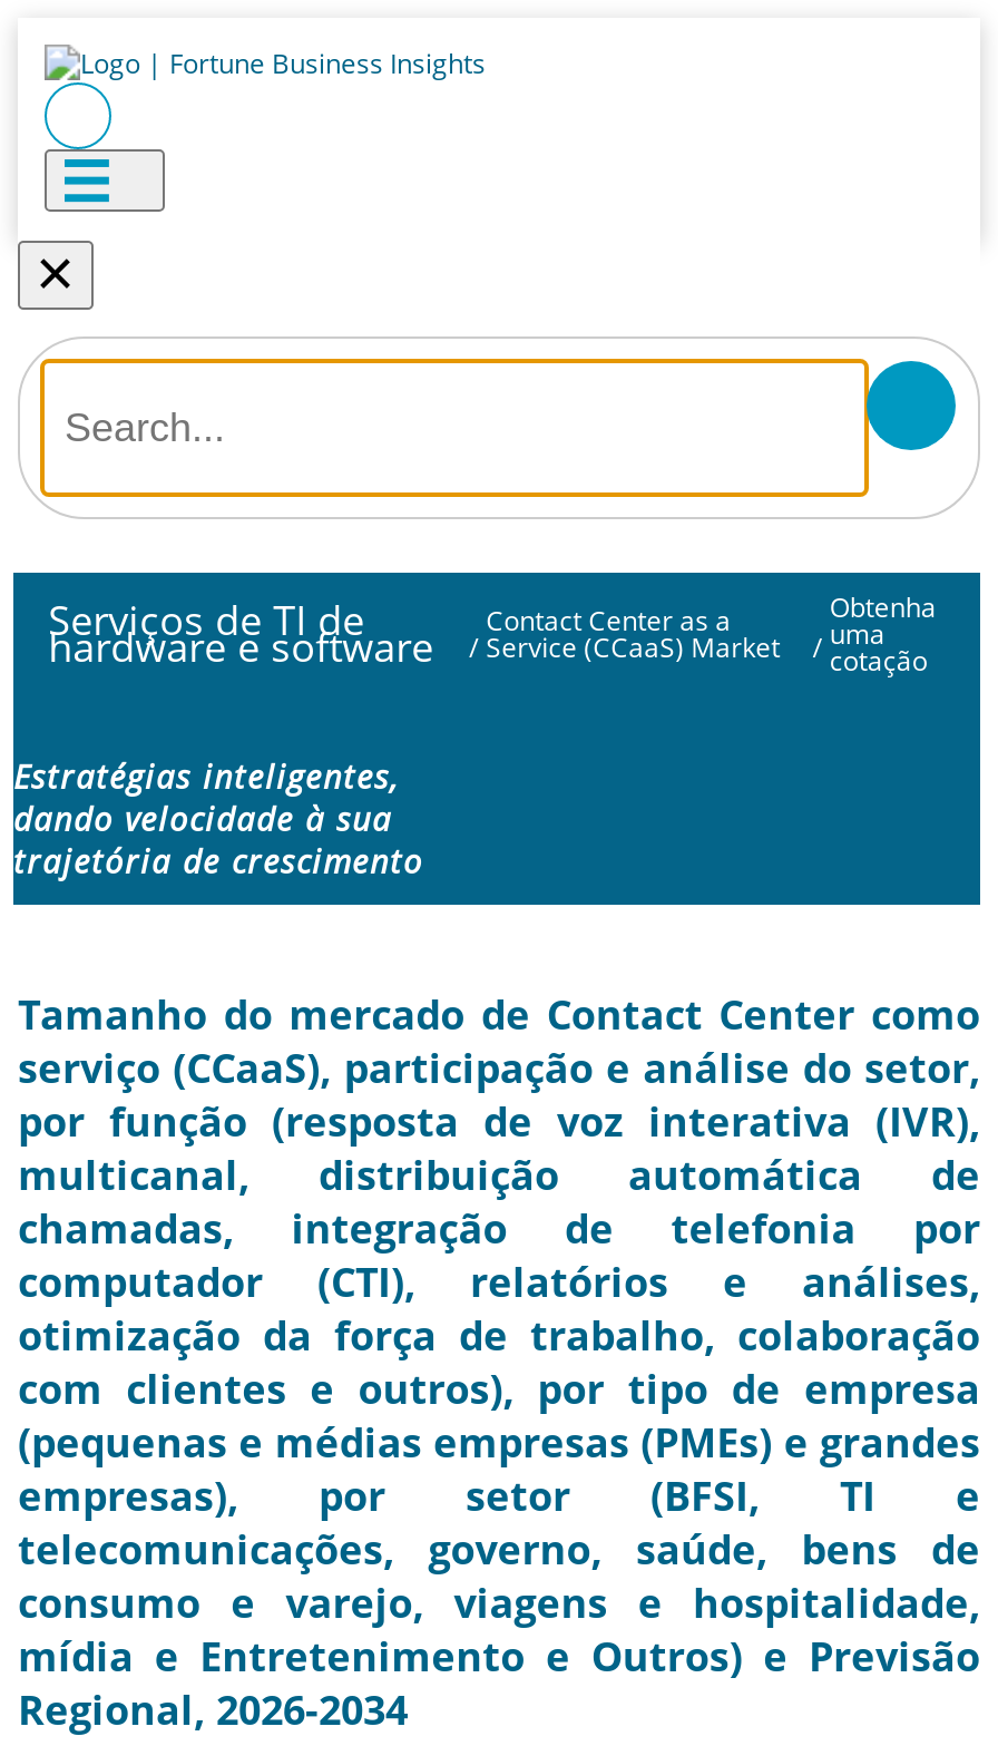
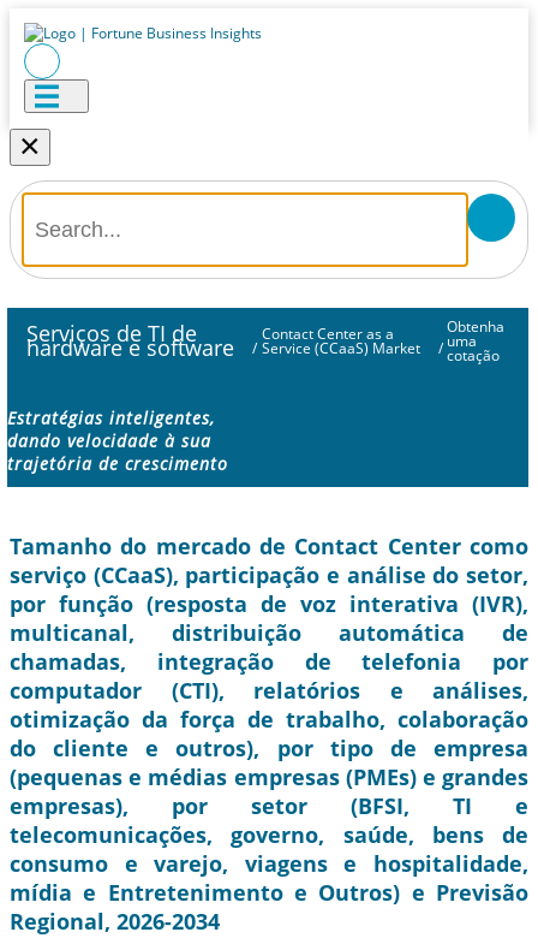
[18,1362,980,1416] com clientes e outros), por tipo de empresa -> [10,734,528,763] do cliente e outros), por tipo de empresa

